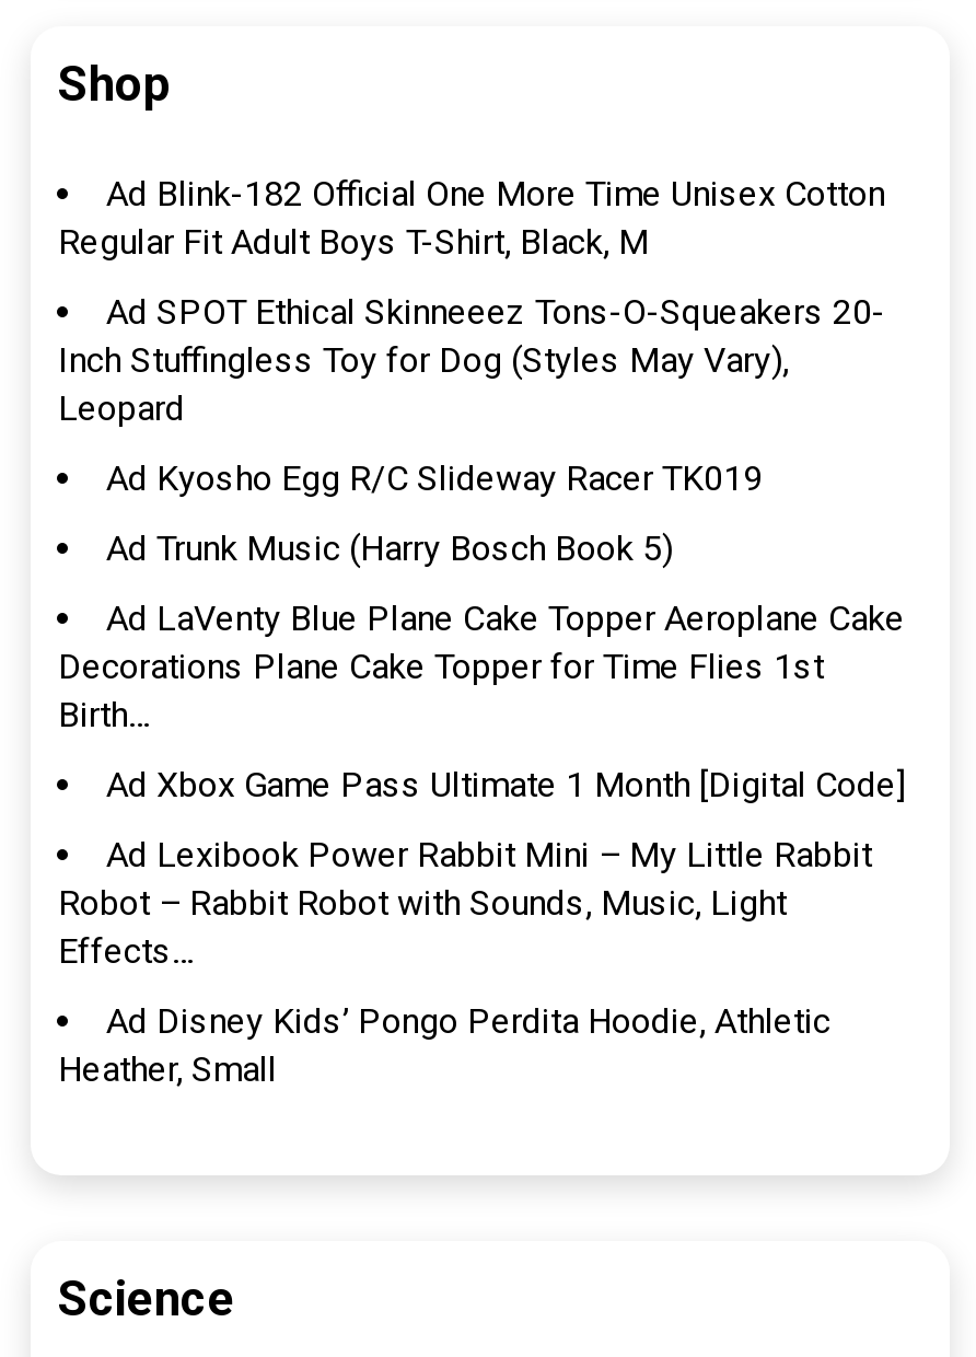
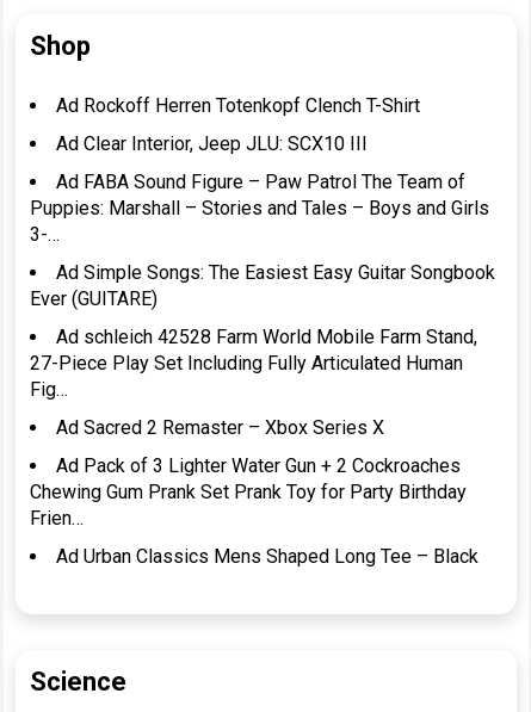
[58,173,885,263] Ad Blink-182 Official One More Time Unisex Cotton | Regular Fit Adult Boys T-Shirt, Black, M -> [57,94,421,117] Ad Rockoff Herren Totenkopf Clench T-Shirt
[58,291,885,429] Ad SPOT Ethical Skinneeez Tons-O-Squeakers 20- | Inch Stuffingless Toy for Dog (Styles May Vary), | Leopard -> [57,132,368,155] Ad Clear Interior, Jeep JLU: SCX10 III
[106,457,763,499] Ad Kyosho Egg R/C Slideway Racer TK019 -> [30,171,490,246] Ad FABA Sound Figure – Paw Patrol The Team of | Puppies: Marshall – Stories and Tales – Boys and Girls | 3-…
[106,527,673,569] Ad Trunk Music (Harry Bosch Book 5) -> [30,261,496,310] Ad Simple Songs: The Easiest Easy Guitar Songbook | Ever (GUITARE)
[58,598,905,735] Ad LaVenty Blue Plane Cake Topper Aeroplane Cake | Decorations Plane Cake Topper for Time Flies 1st | Birth… -> [30,326,478,401] Ad schleich 42528 Farm World Mobile Farm Stand, | 27-Piece Play Set Including Fully Articulated Human | Fig…
[106,764,905,805] Ad Xbox Game Pass Ultimate 1 Month [Digital Code] -> [57,416,385,439] Ad Sacred 2 Remaster – Xbox Series X
[58,834,872,972] Ad Lexibook Power Rabbit Mini – My Little Rabbit | Robot – Rabbit Robot with Sounds, Music, Light | Effects… -> [30,454,467,530] Ad Pack of 3 Lighter Water Gun + 2 Cockroaches | Chewing Gum Prank Set Prank Toy for Party Birthday | Frien…
[58,1000,830,1090] Ad Disney Kids’ Pongo Perdita Hoodie, Athletic | Heather, Small -> [57,545,479,568] Ad Urban Classics Mens Shaped Long Tee – Black

